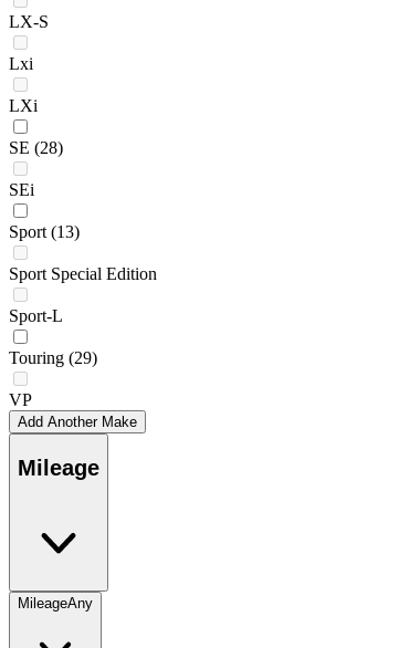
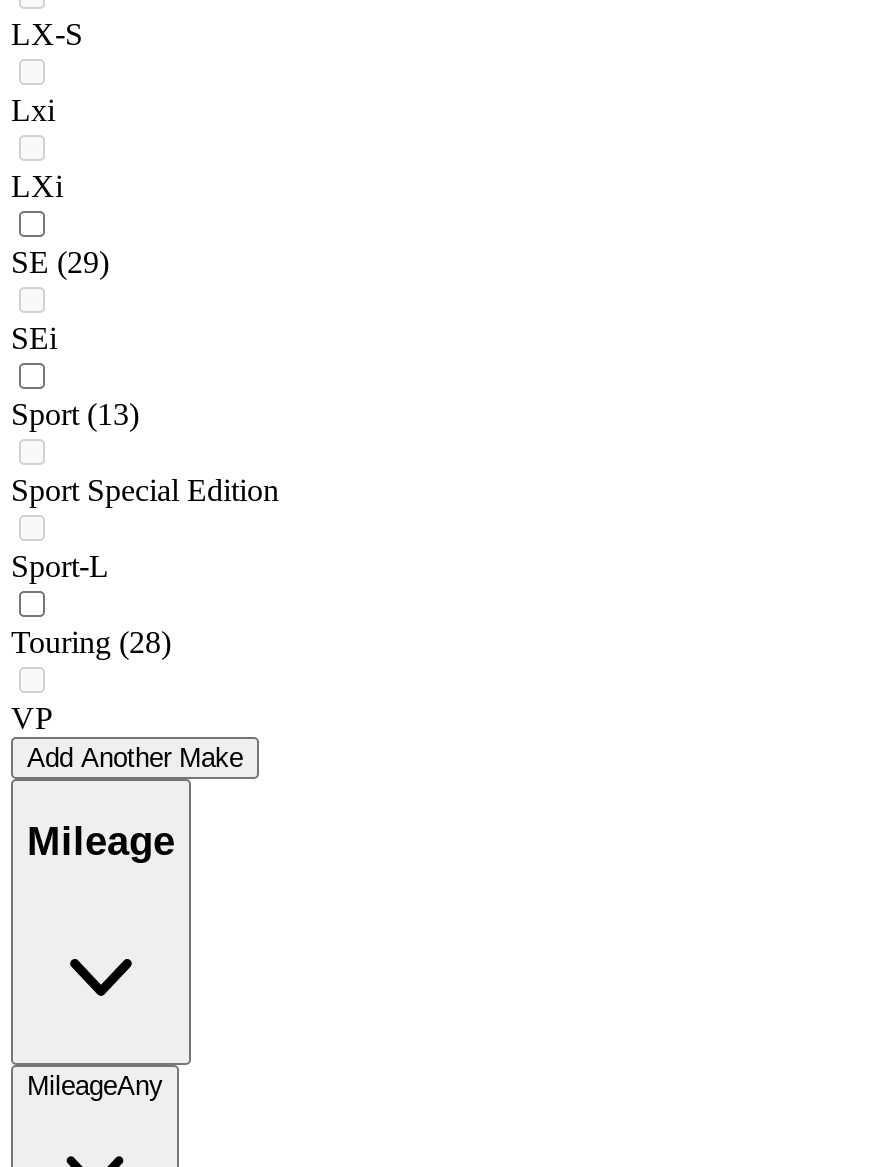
[9,139,63,157] SE (28) -> [11,246,109,280] SE (29)
[9,349,97,368] Touring (29) -> [11,626,171,660] Touring (28)

